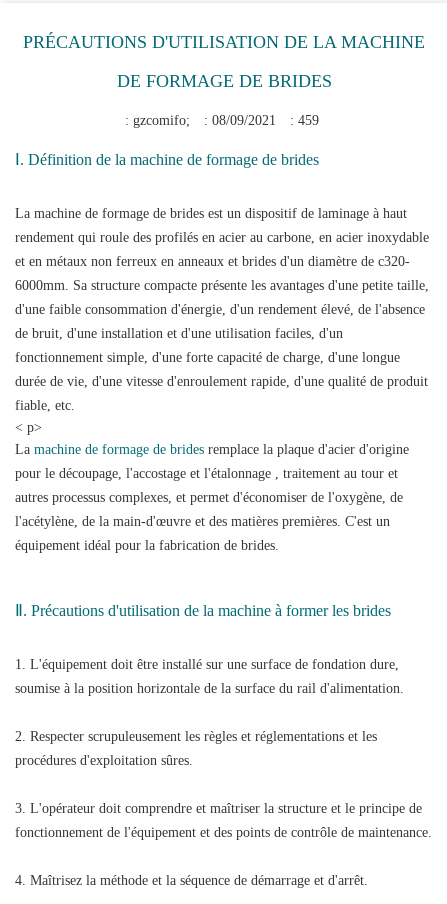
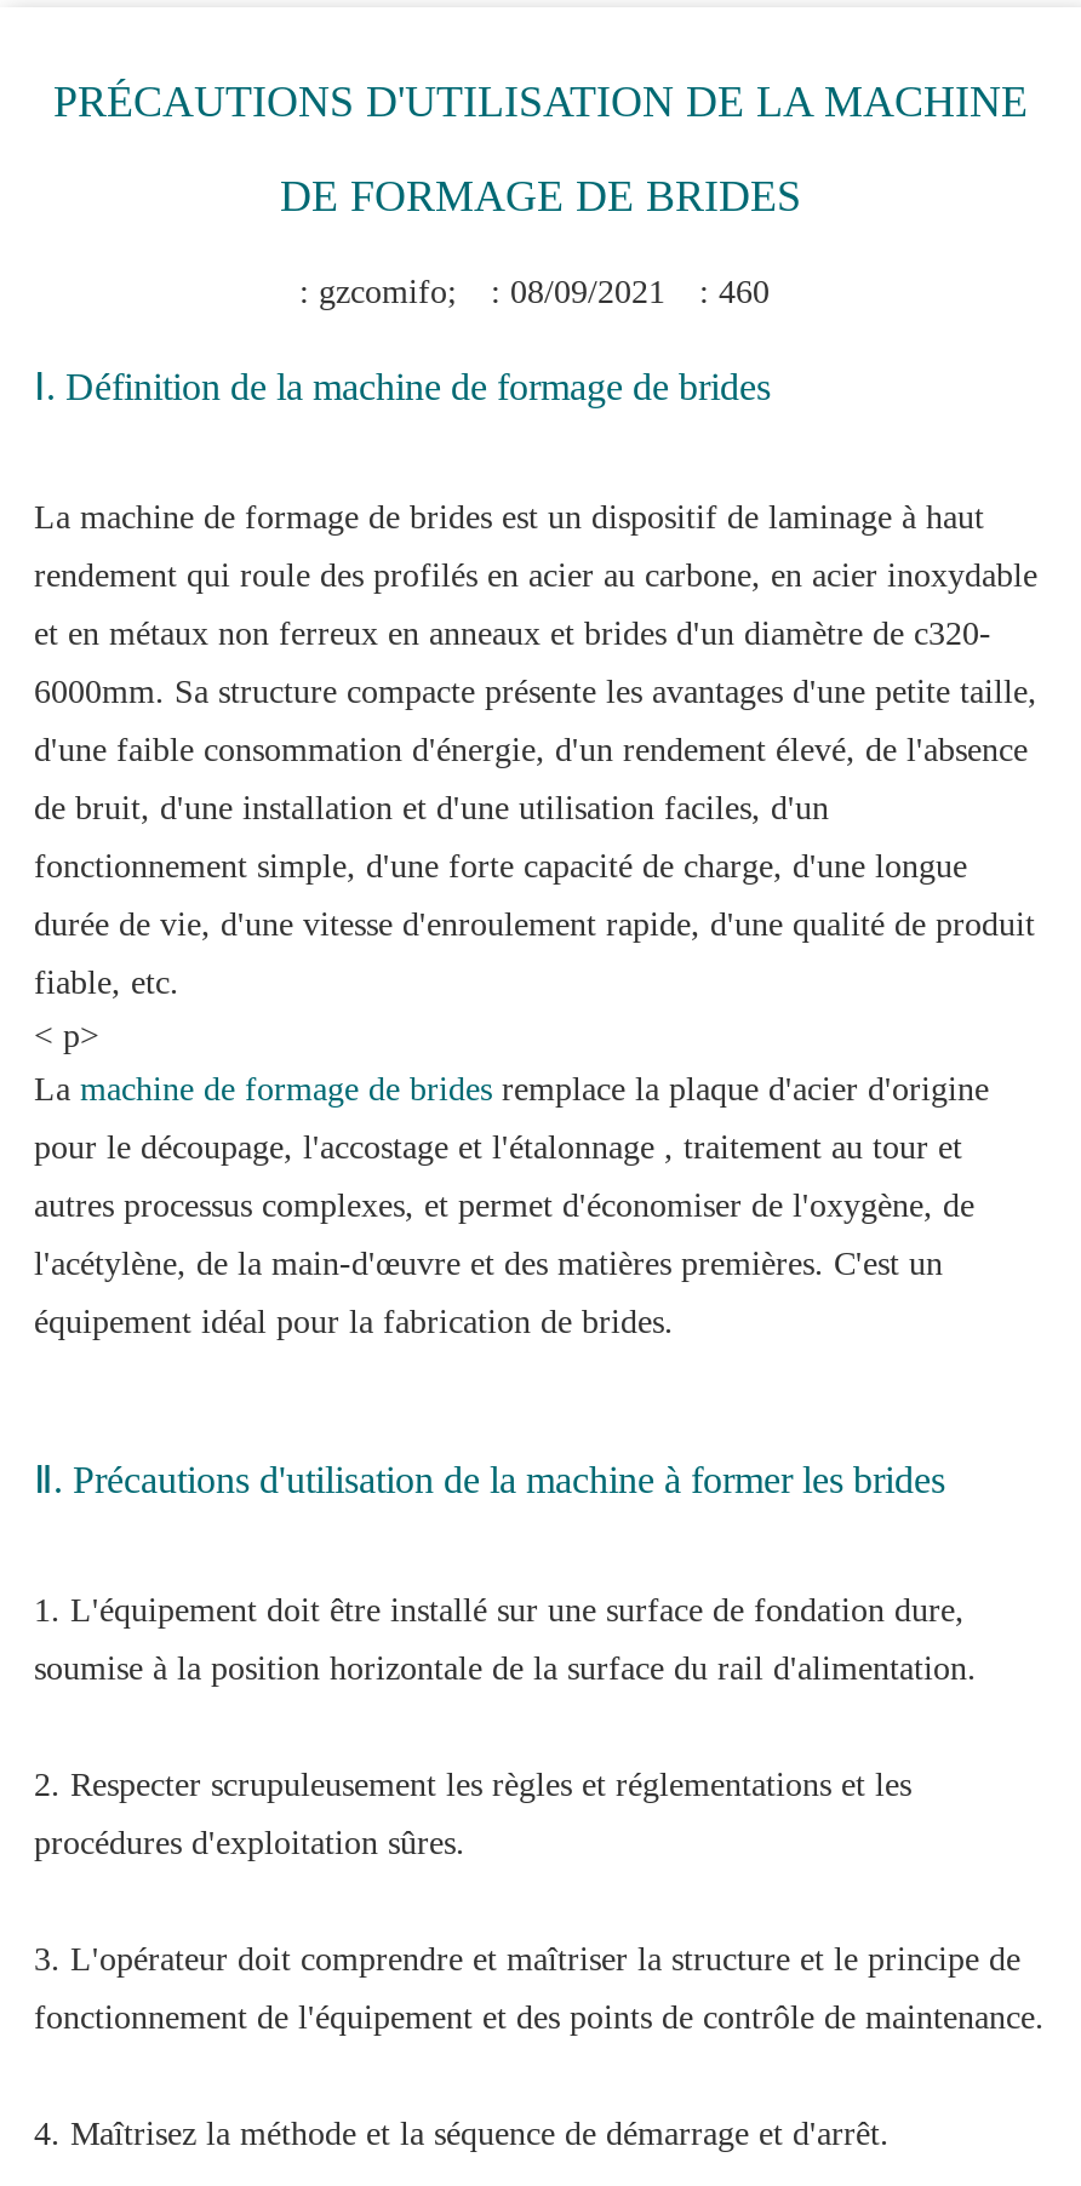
[124,113,318,128] : gzcomifo; : 08/09/2021 : 459 -> [299,274,770,310] : gzcomifo; : 08/09/2021 : 460

